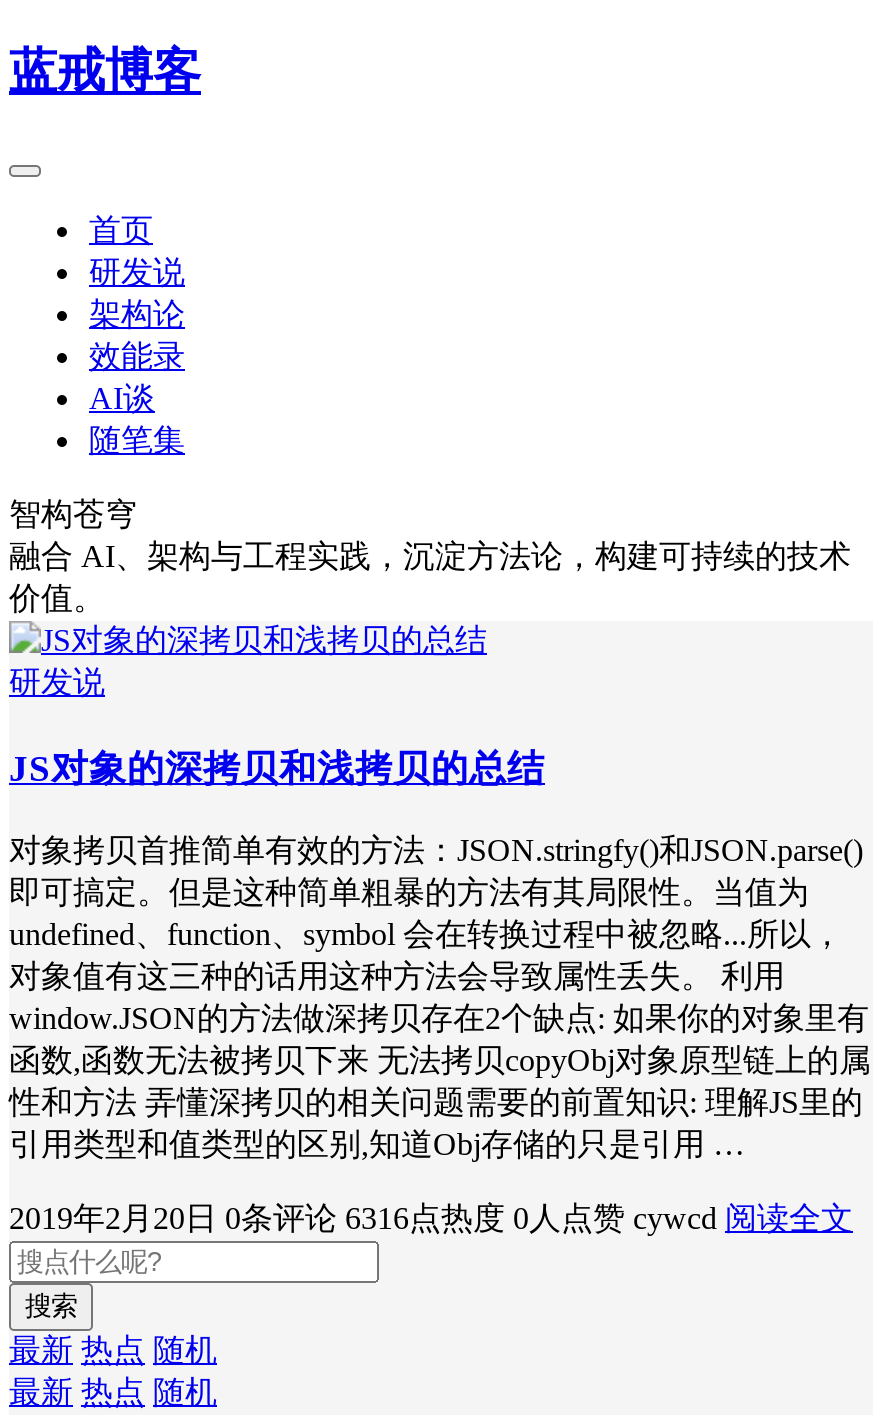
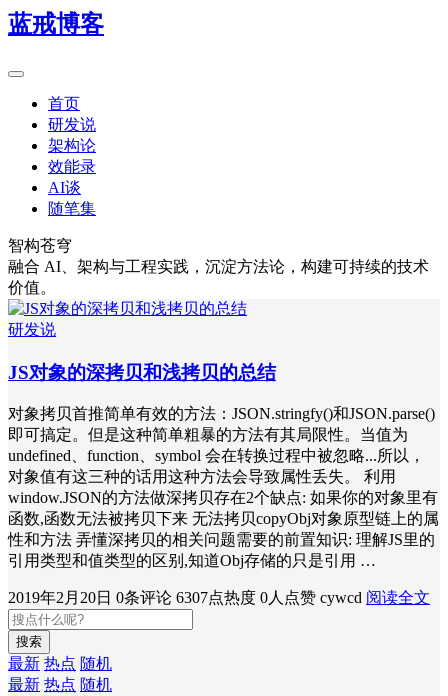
[9,1201,853,1235] 2019年2月20日 0条评论 6316点热度 0人点赞 cywcd 阅读全文 -> [8,589,430,606] 2019年2月20日 0条评论 6307点热度 0人点赞 cywcd 阅读全文

